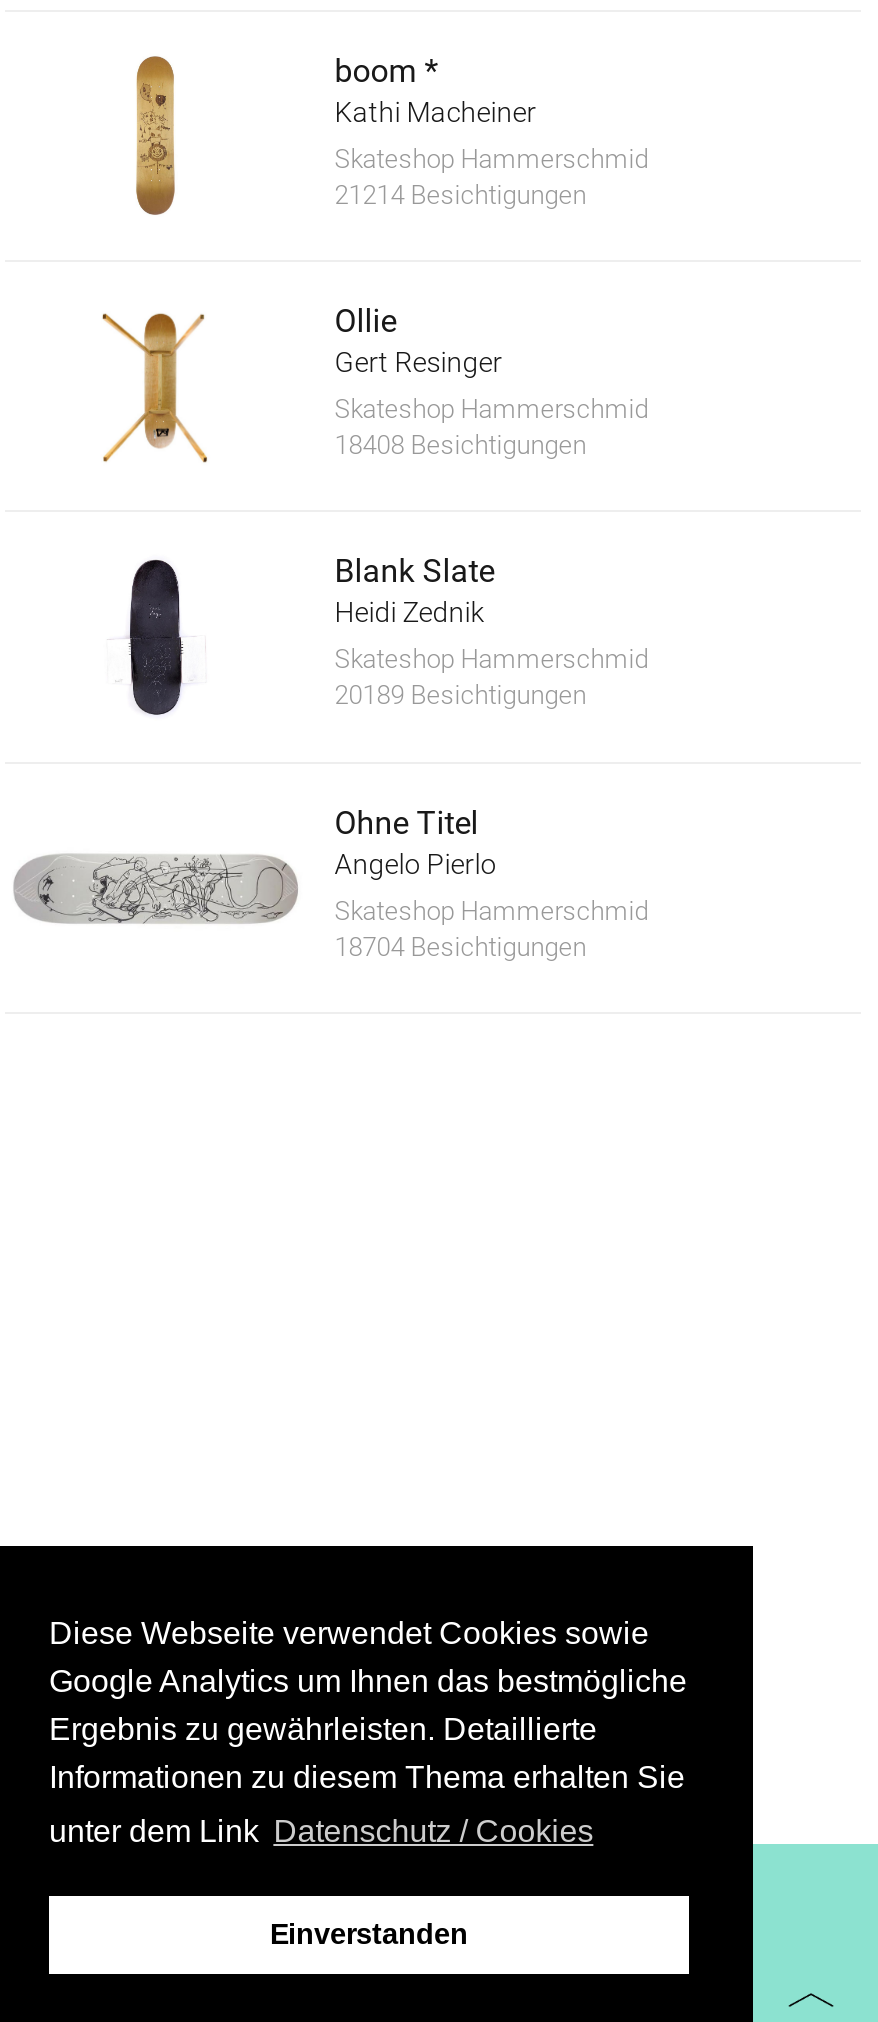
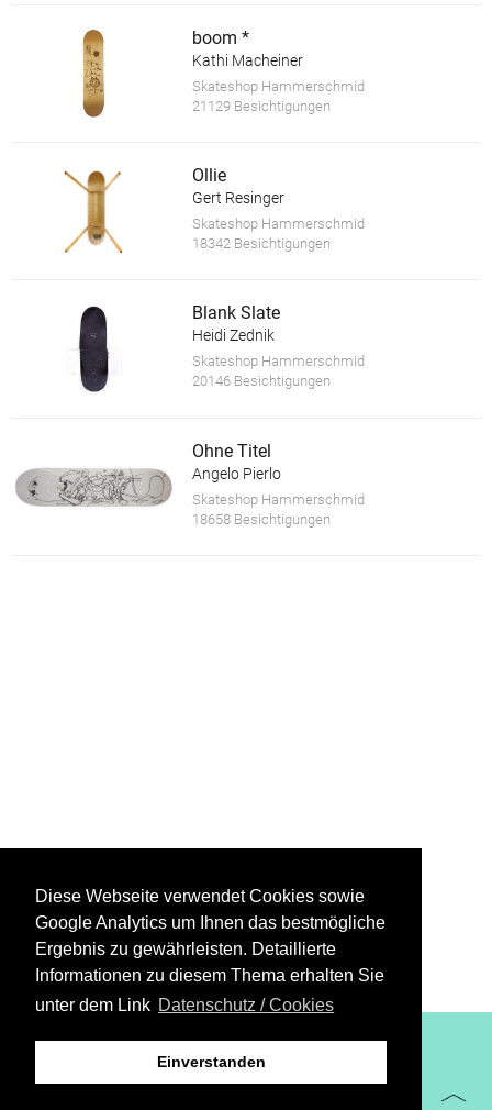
[335,180,587,210] 21214 Besichtigungen -> [192,98,330,114] 21129 Besichtigungen
[335,430,587,460] 18408 Besichtigungen -> [192,235,330,252] 18342 Besichtigungen
[335,680,587,710] 20189 Besichtigungen -> [192,373,330,389] 20146 Besichtigungen
[335,931,587,961] 18704 Besichtigungen -> [192,510,330,527] 18658 Besichtigungen

